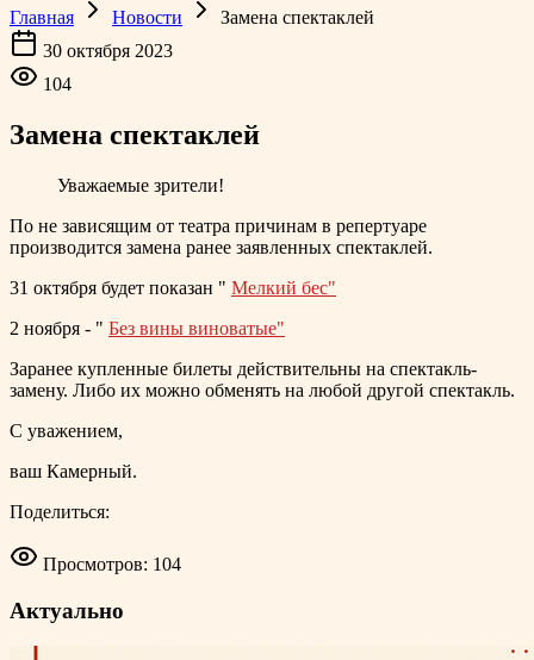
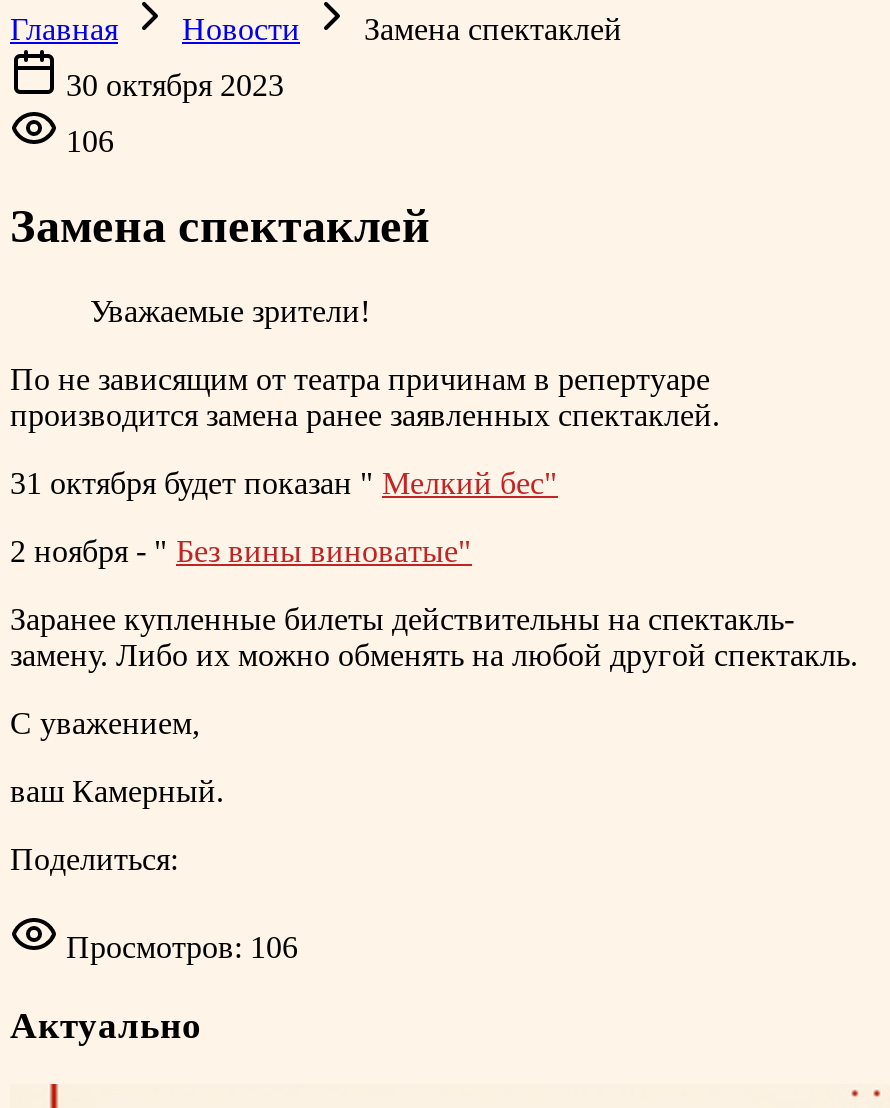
[38,74,72,94] 104 -> [58,124,114,158] 106
[43,554,181,574] Просмотров: 104 -> [66,930,298,964] Просмотров: 106

